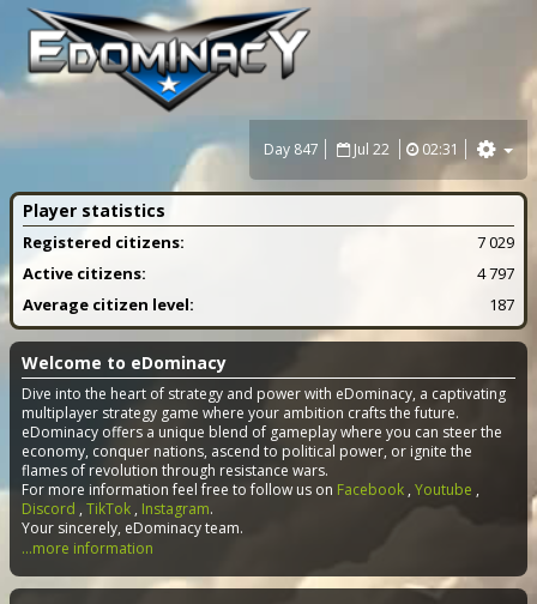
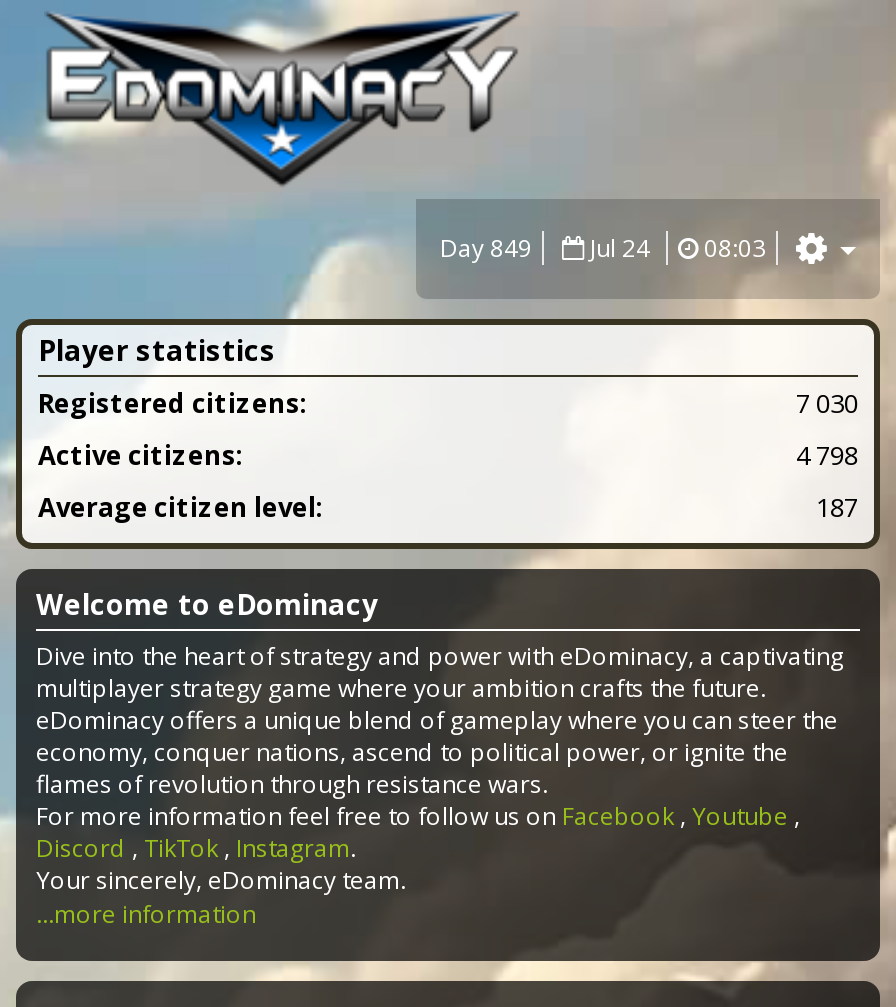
[264,139,319,159] Day 847 -> [440,231,532,265] Day 849
[350,139,393,159] Jul 22 -> [584,231,656,265] Jul 24
[422,139,459,159] 02:31 -> [704,231,766,265] 08:03
[477,231,514,253] 7 029 -> [796,385,858,421] 7 030
[477,262,514,284] 4 797 -> [796,437,858,473] 4 798

